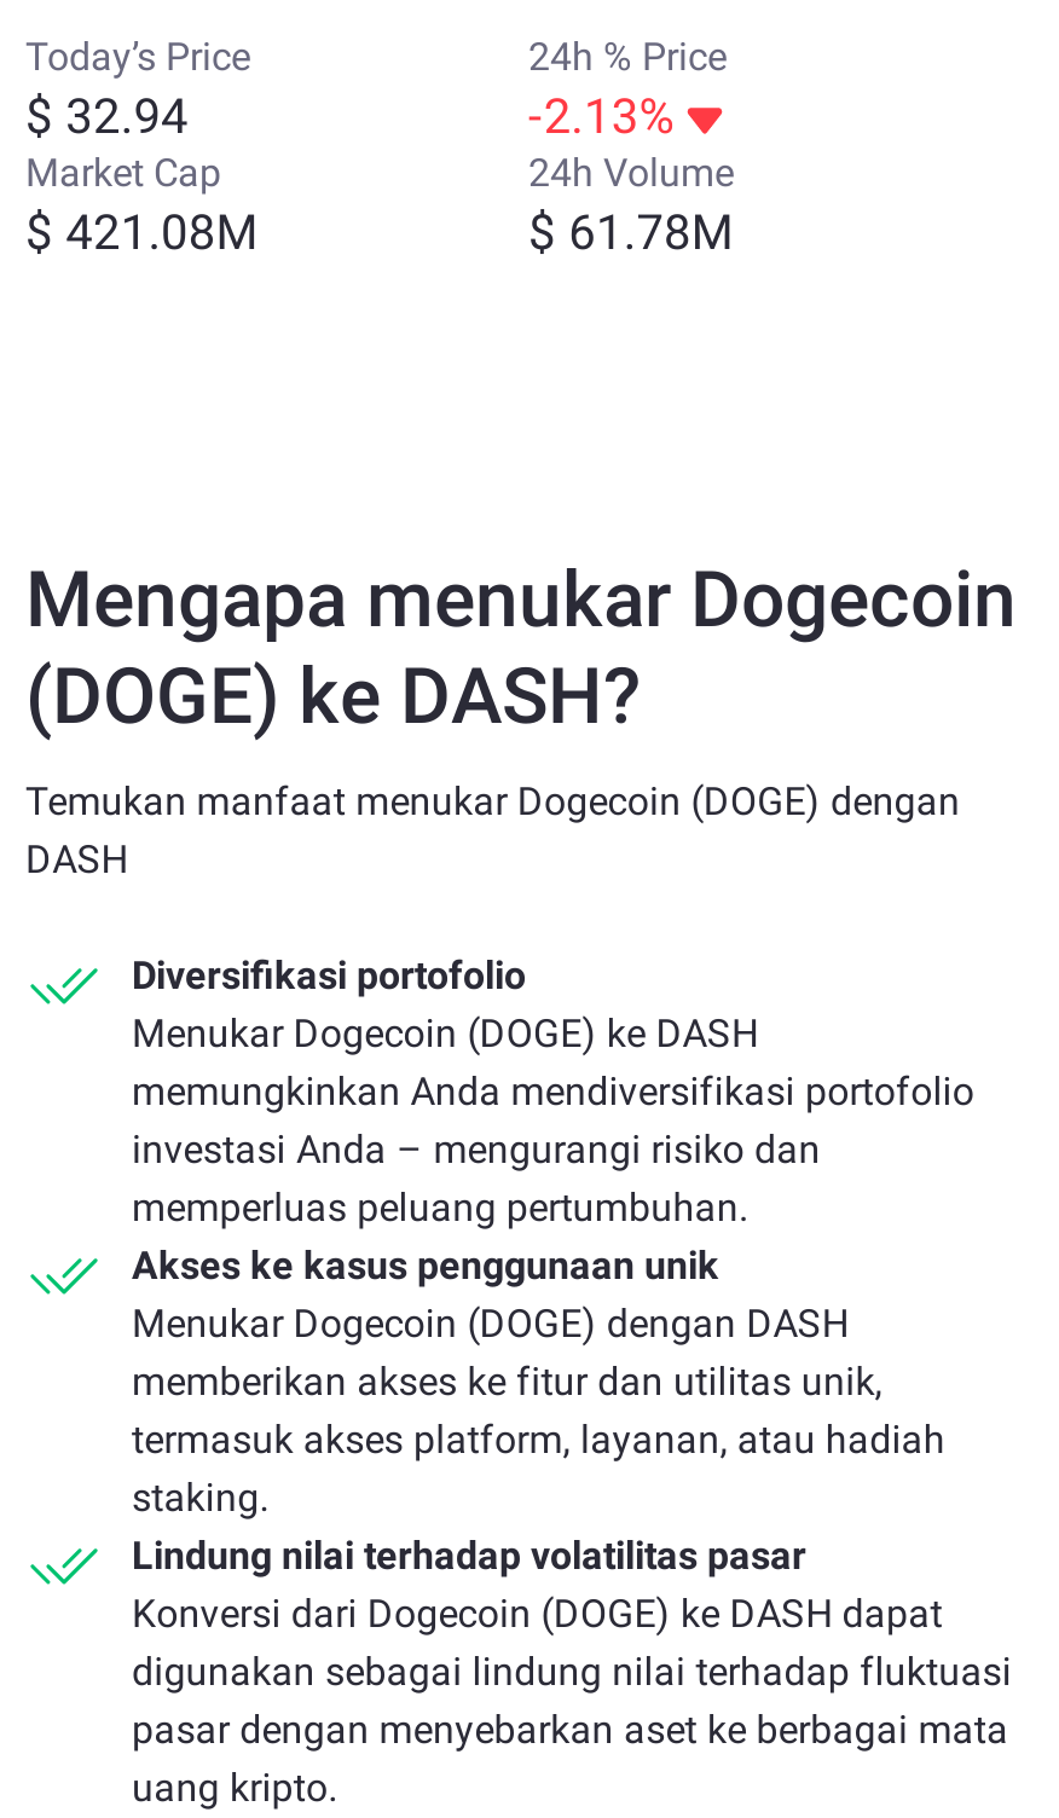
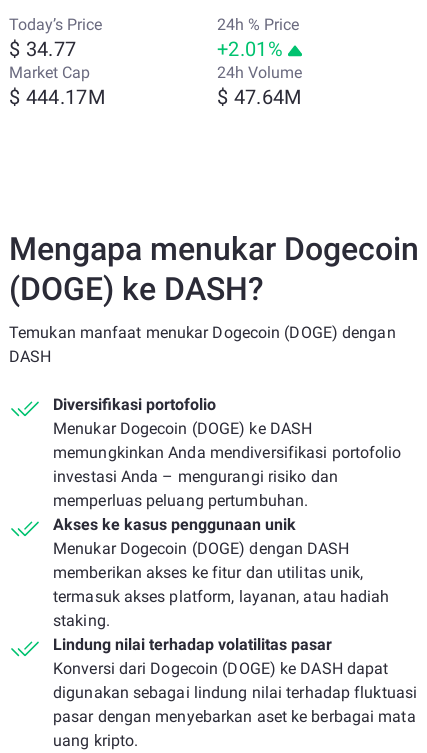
[25,87,188,145] $ 32.94 -> [9,37,76,61] $ 34.77
[528,87,676,145] -2.13% -> [217,37,283,61] +2.01%
[25,203,258,261] $ 421.08M -> [9,85,105,109] $ 444.17M
[528,203,733,261] $ 61.78M -> [217,85,302,109] $ 47.64M

